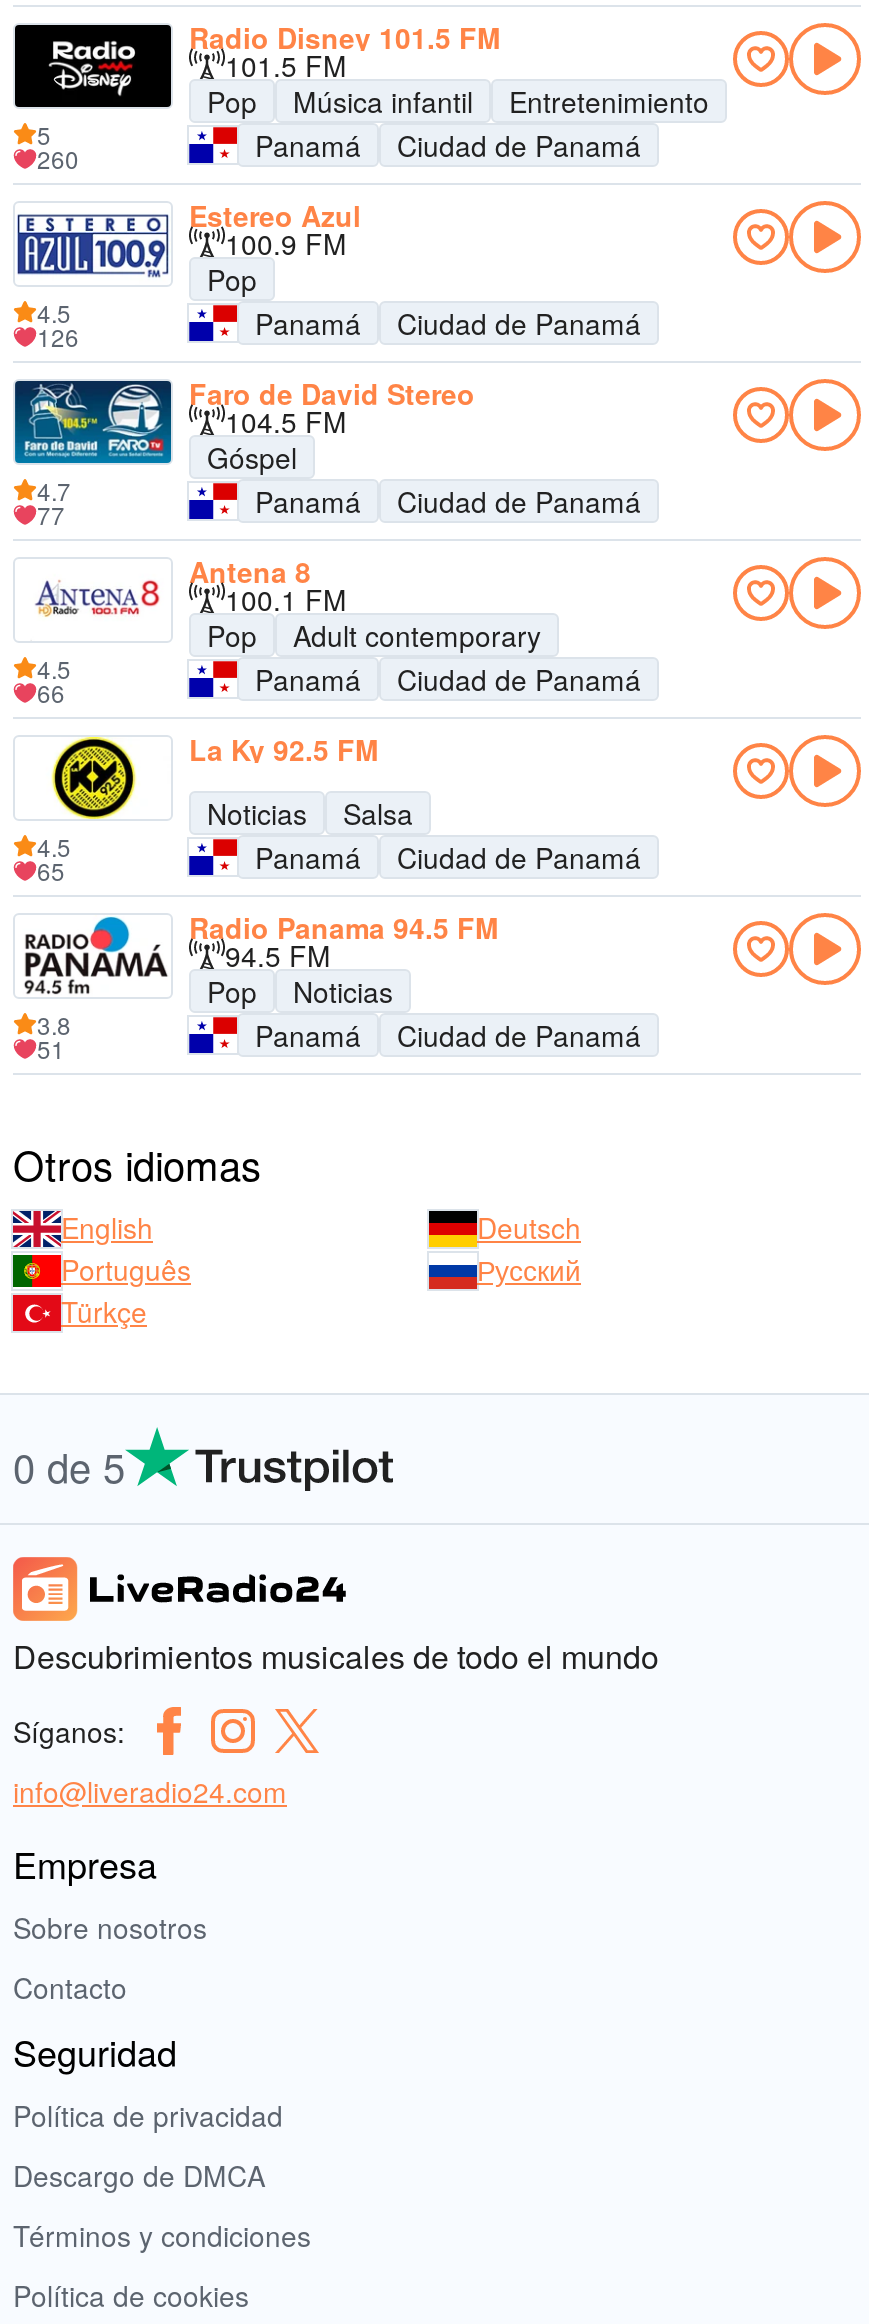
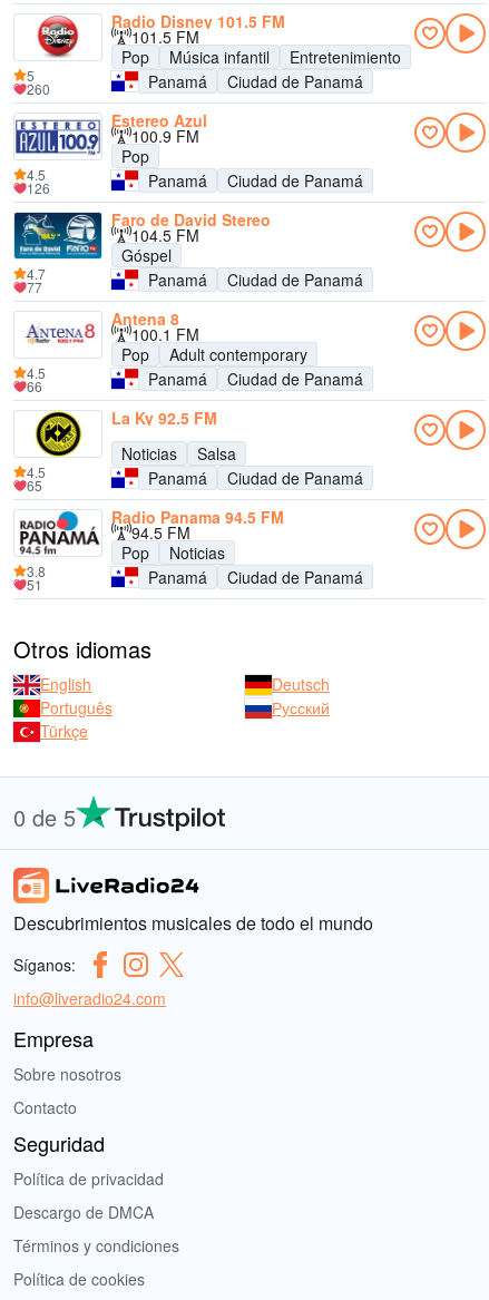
[13,23,173,109] [image] -> [14,14,101,60] [image]

